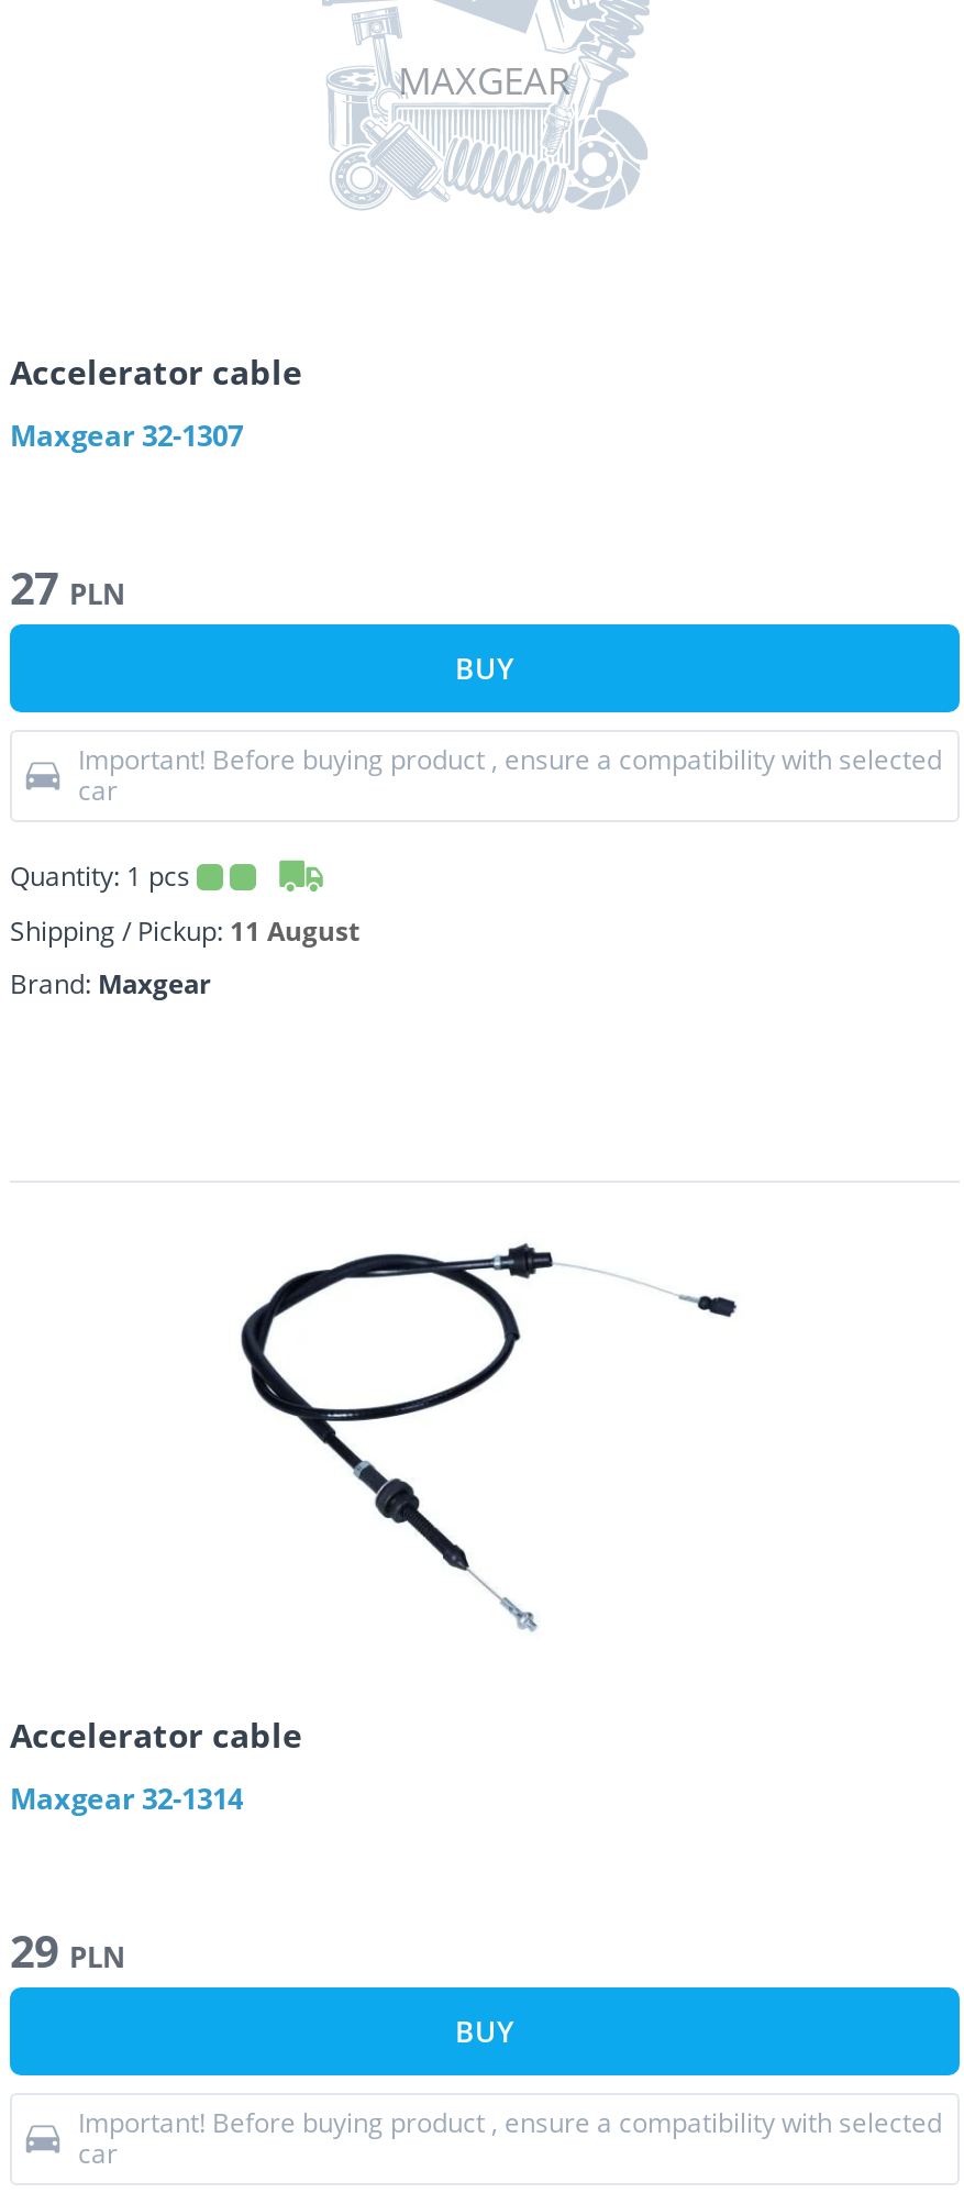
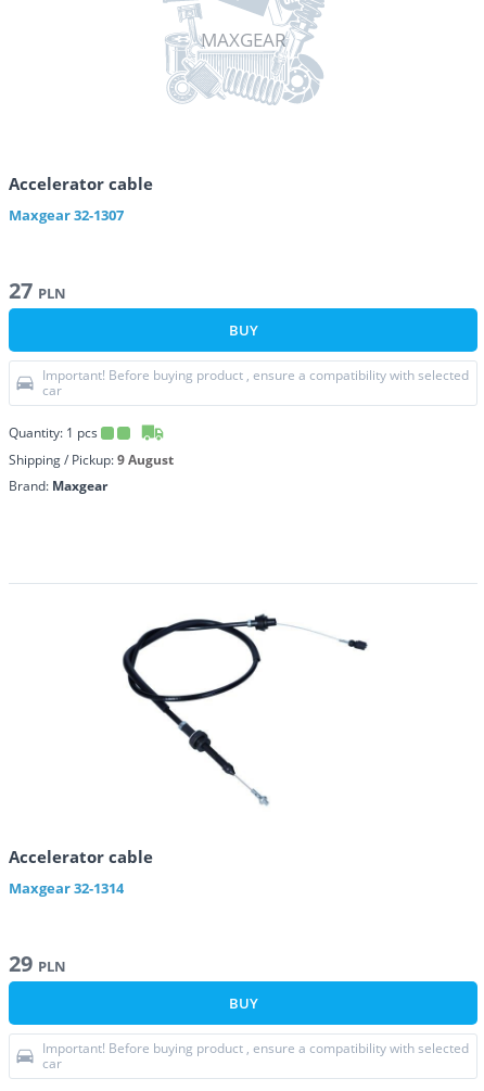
[10,912,359,950] Shipping / Pickup: 11 August -> [9,451,174,469] Shipping / Pickup: 9 August

